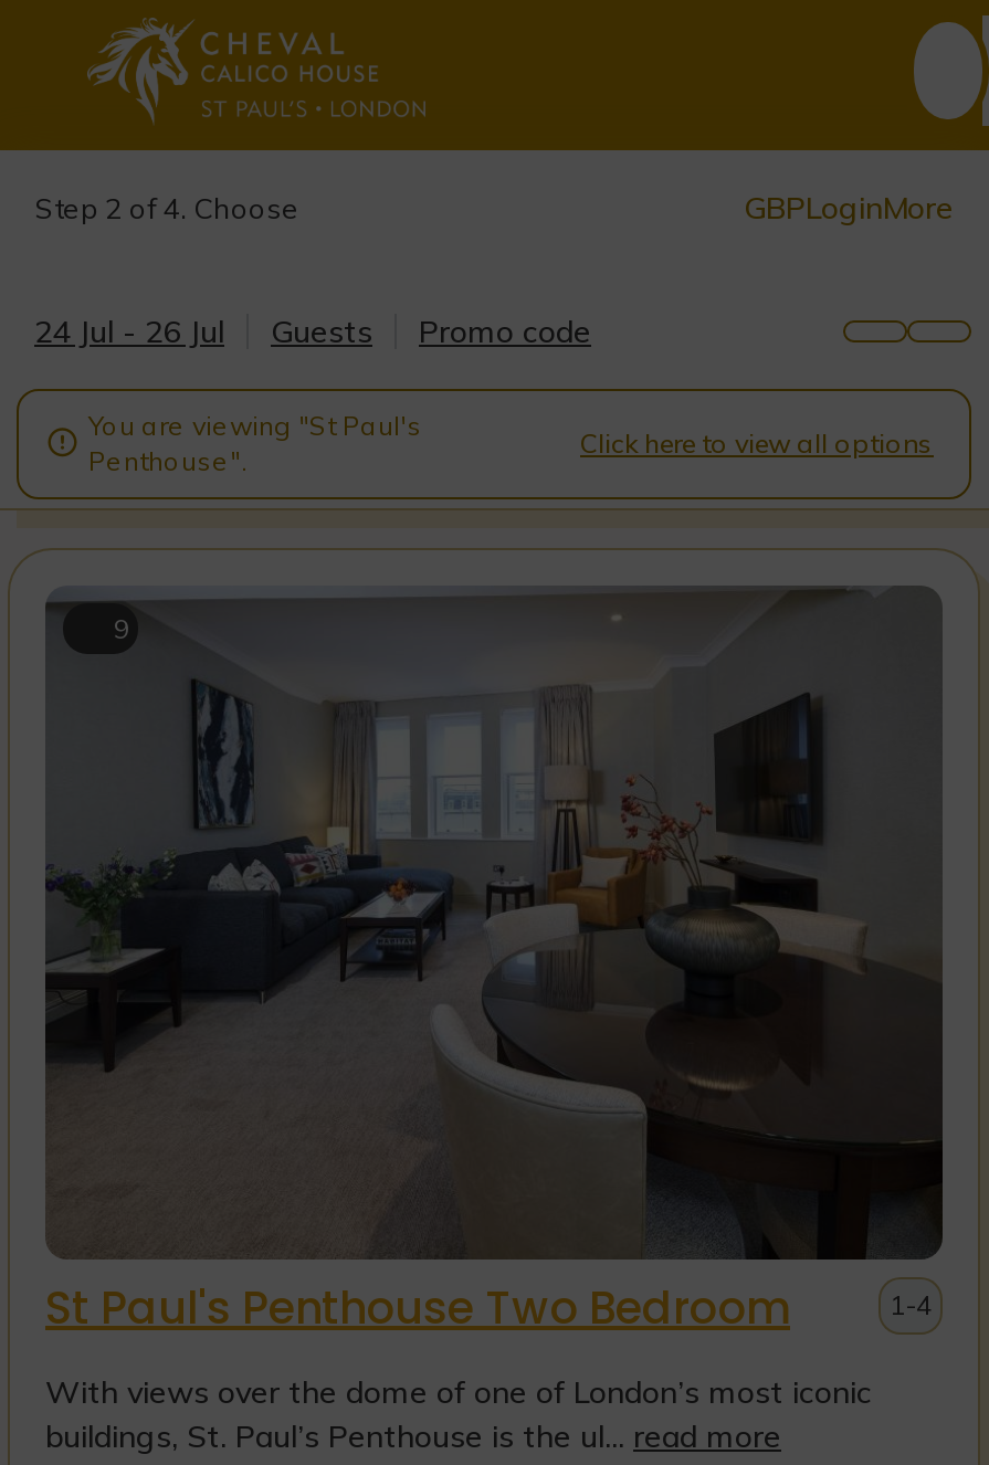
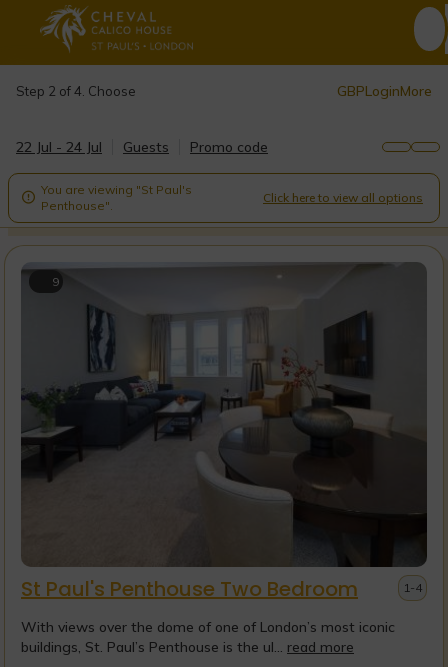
[34,312,591,351] 24 Jul - 26 Jul Guests Promo code -> [16,138,268,156] 22 Jul - 24 Jul Guests Promo code

